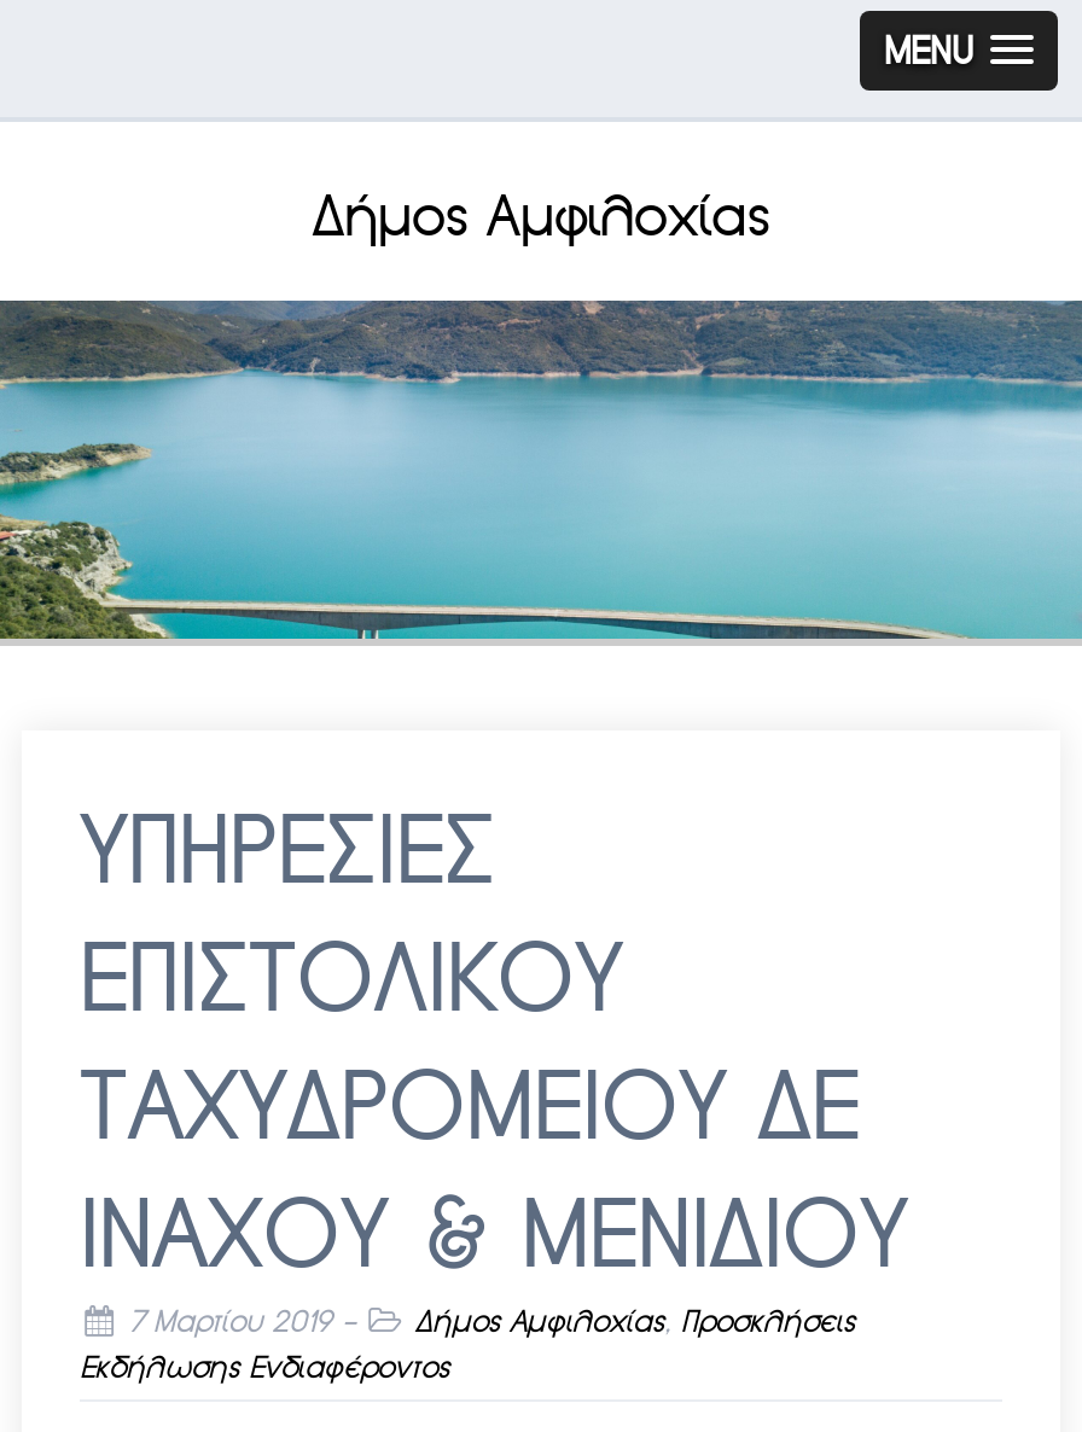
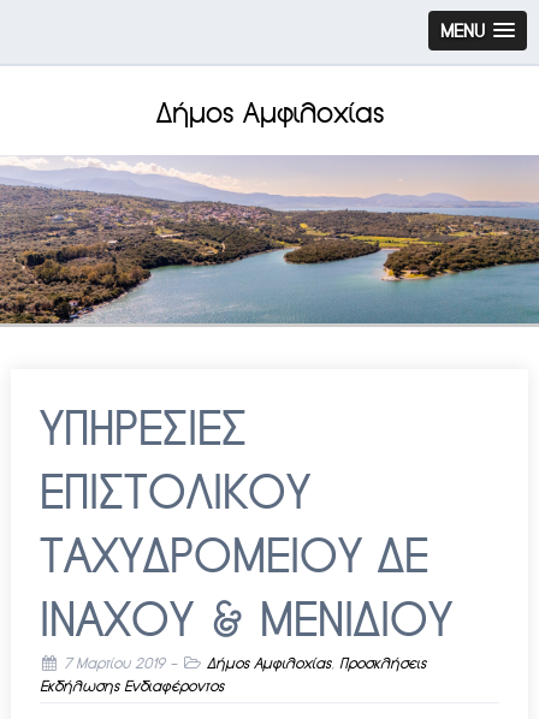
[7,298,1075,641] [image] -> [4,155,535,325] [image]

